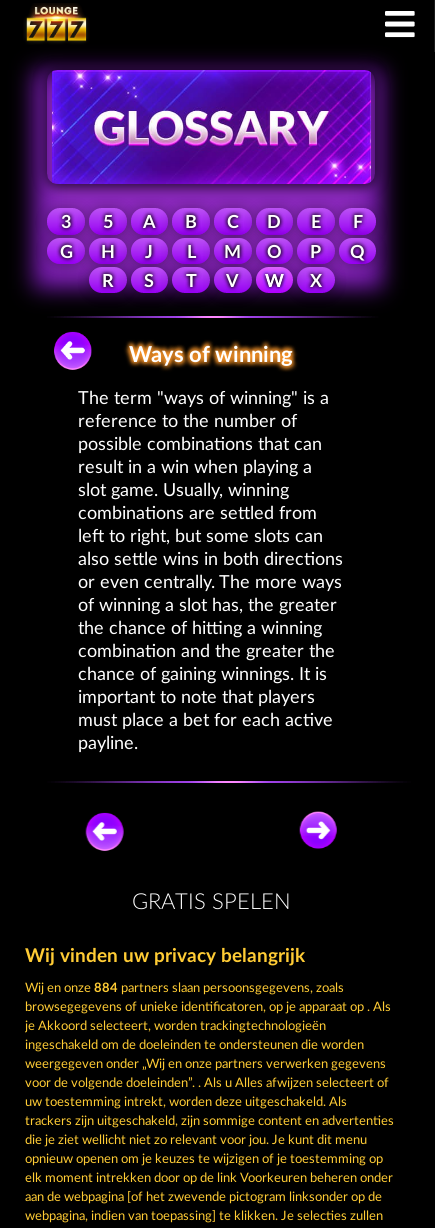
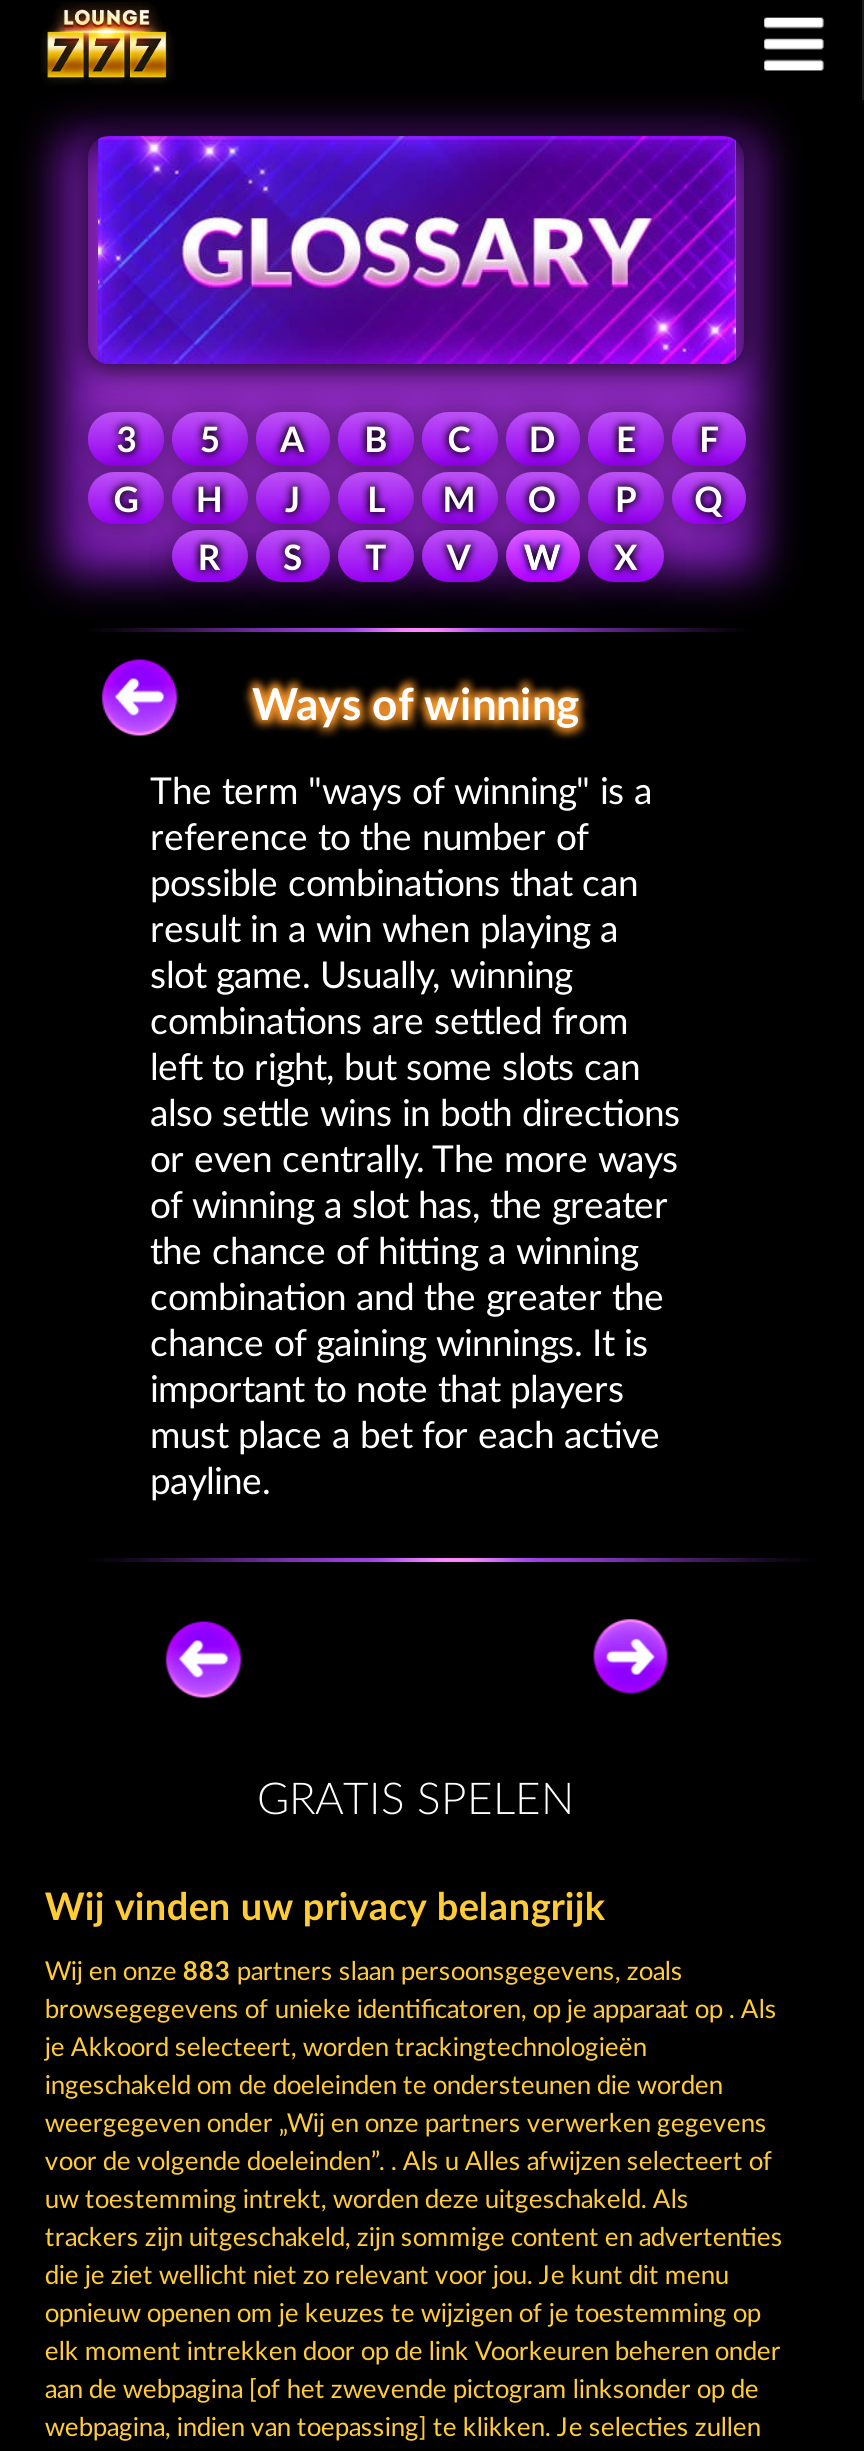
[25,982,344,995] Wij en onze 884 partners slaan persoonsgegevens, zoals -> [45,1960,683,1986] Wij en onze 883 partners slaan persoonsgegevens, zoals

